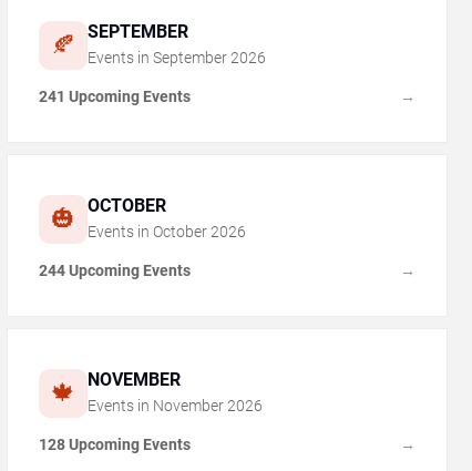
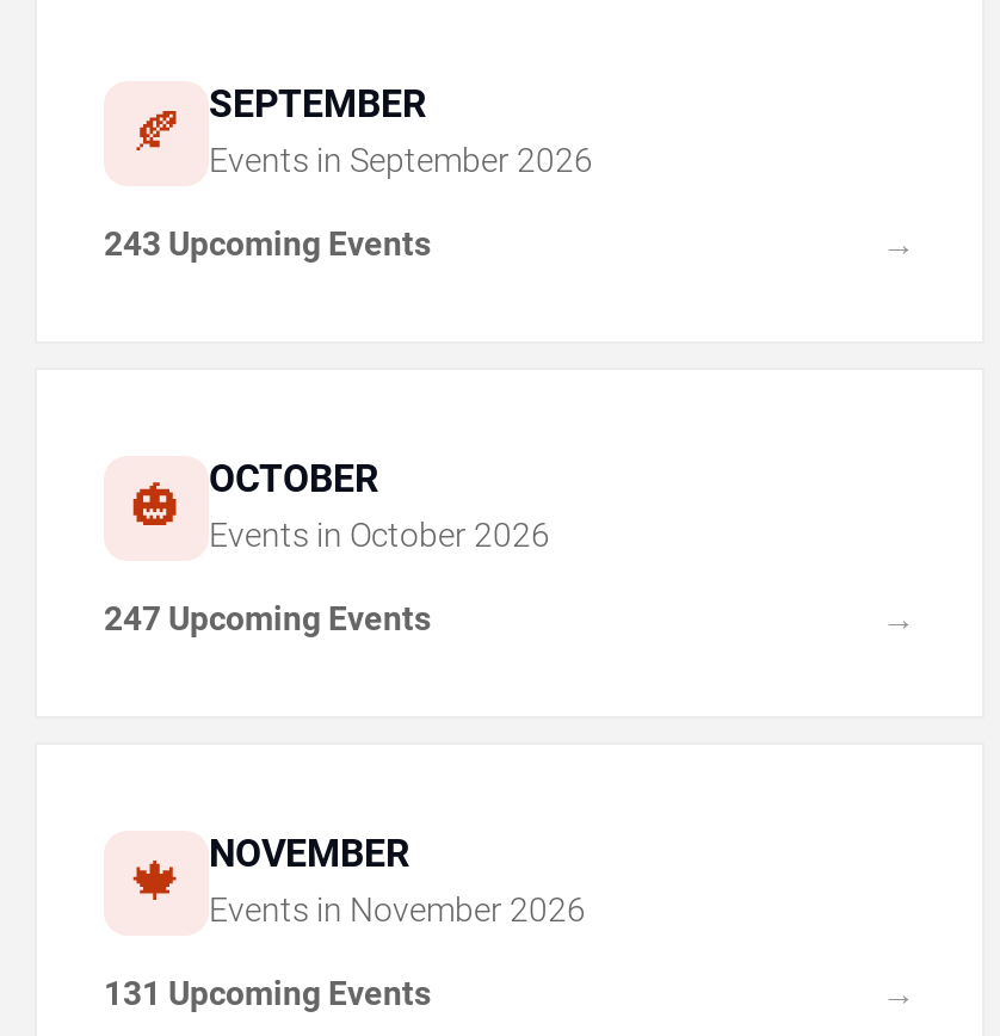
[39,87,191,105] 241 Upcoming Events -> [104,223,431,261] 243 Upcoming Events
[39,261,191,279] 244 Upcoming Events -> [104,598,431,636] 247 Upcoming Events
[39,435,191,453] 128 Upcoming Events -> [104,973,431,1011] 131 Upcoming Events

